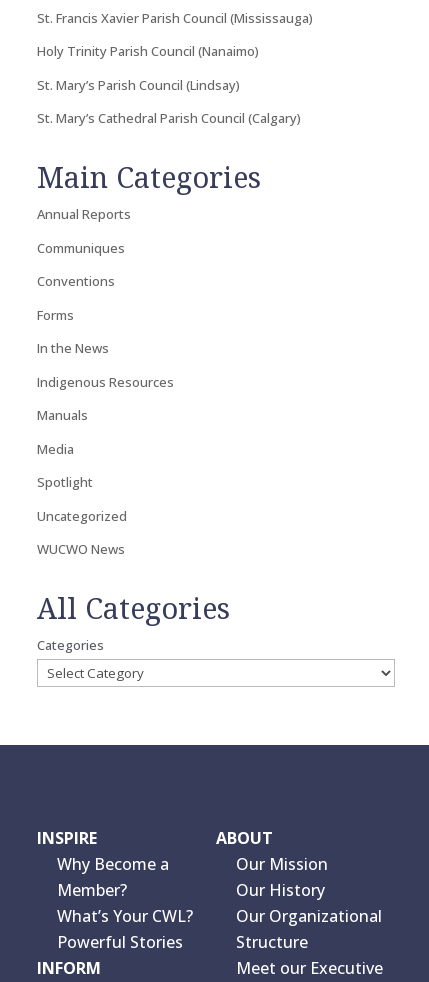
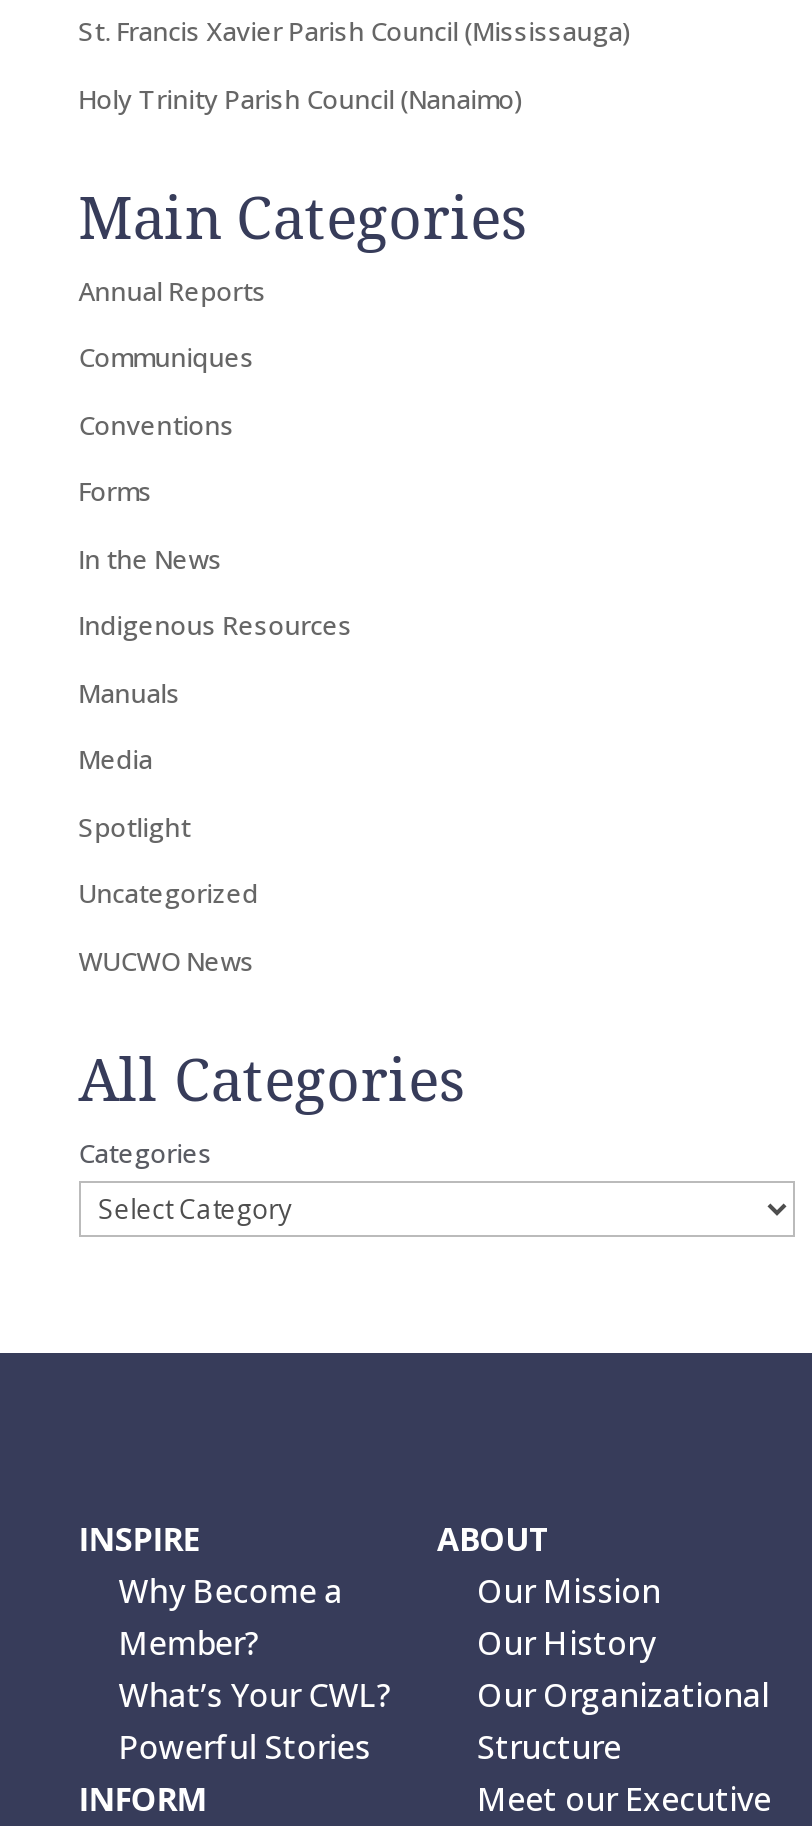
[37,76,301,127] St. Mary’s Parish Council (Lindsay) | St. Mary’s Cathedral Parish Council (Calgary) -> none

